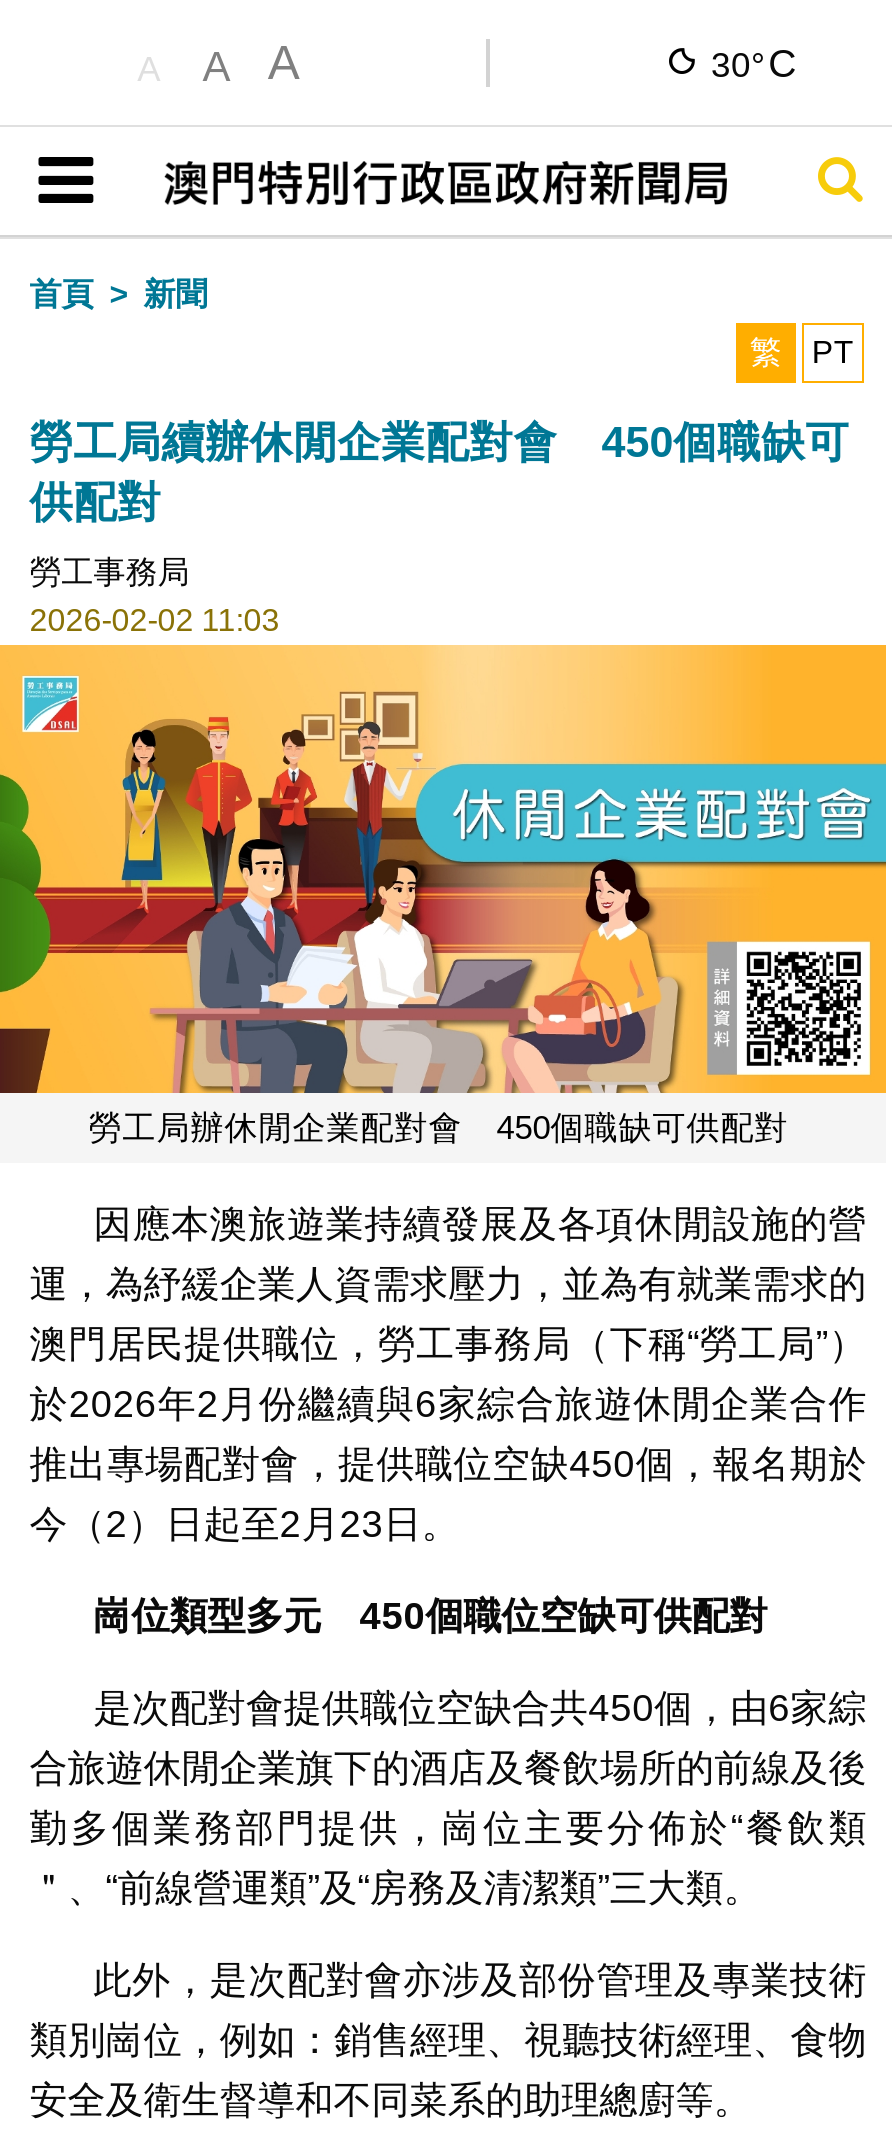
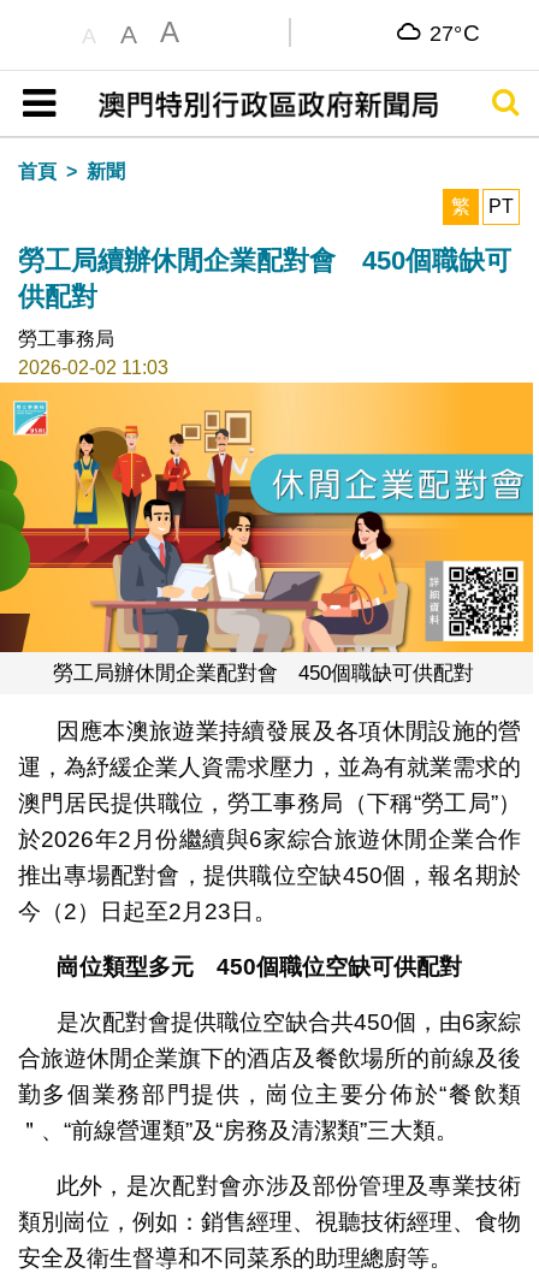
[711,40,796,84] 30° C -> [429,19,480,45] 27° C

